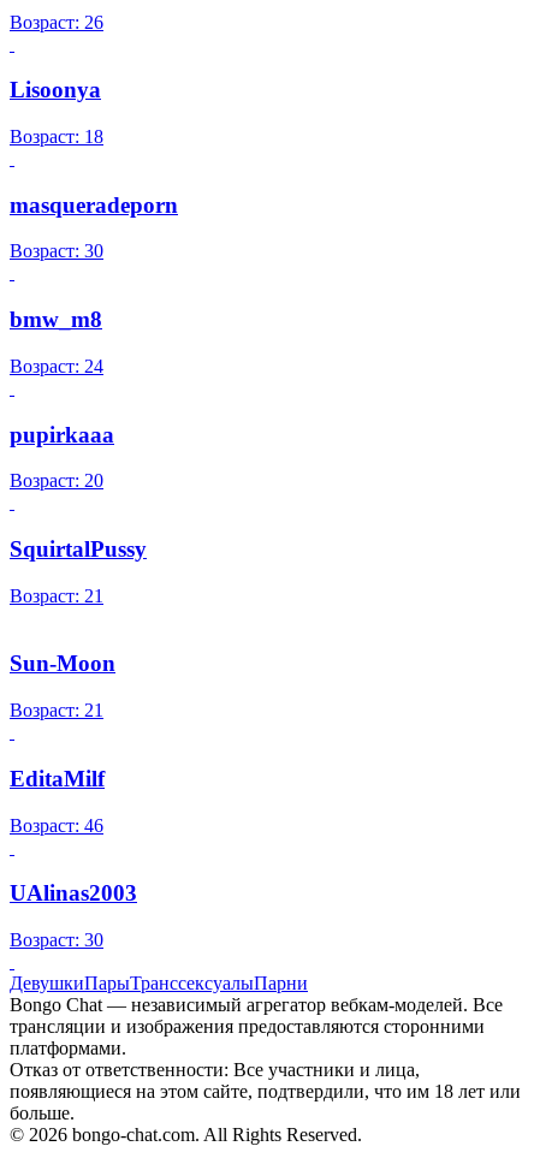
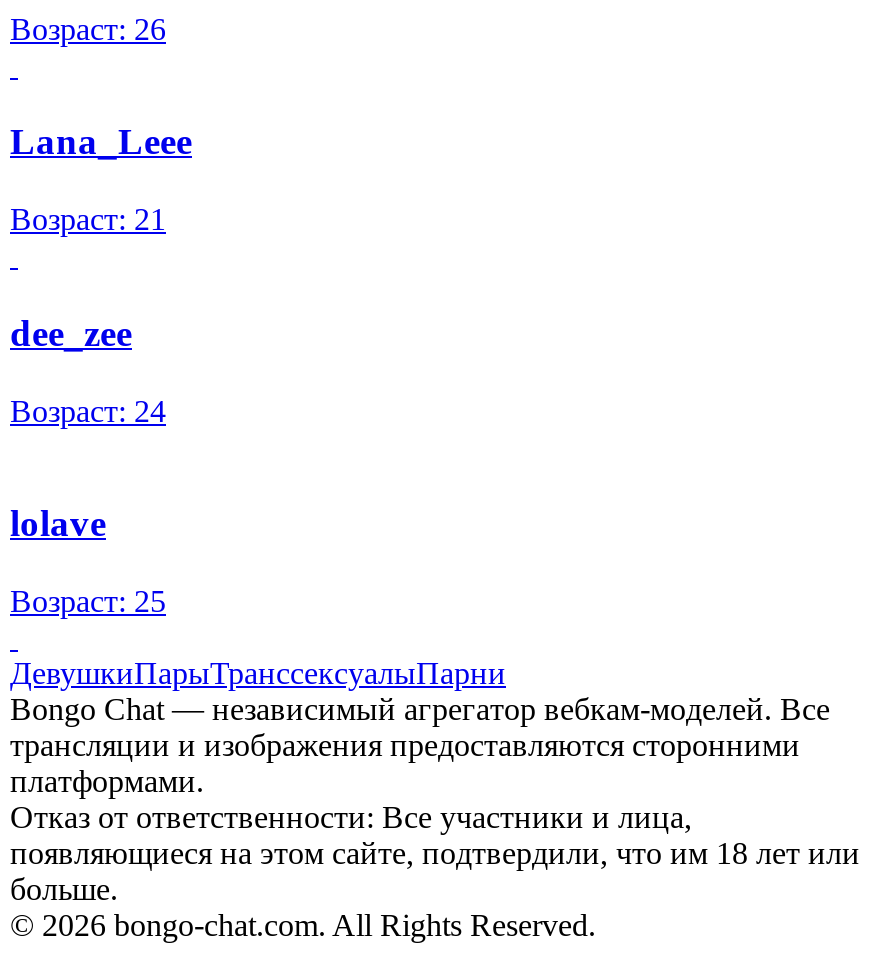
[10,77,178,332] Lisoonya | Возраст: 18 | masqueradeporn | Возраст: 30 | bmw_m8 -> [10,120,192,353] Lana_Leee | Возраст: 21 | dee_zee
[10,422,147,950] pupirkaaa | Возраст: 20 | SquirtalPussy | Возраст: 21 | Sun-Moon | Возраст: 21 | EditaMilf | Возраст: 46 | UAlinas2003 | Возраст: 30 -> [10,502,166,618] lolave | Возраст: 25

